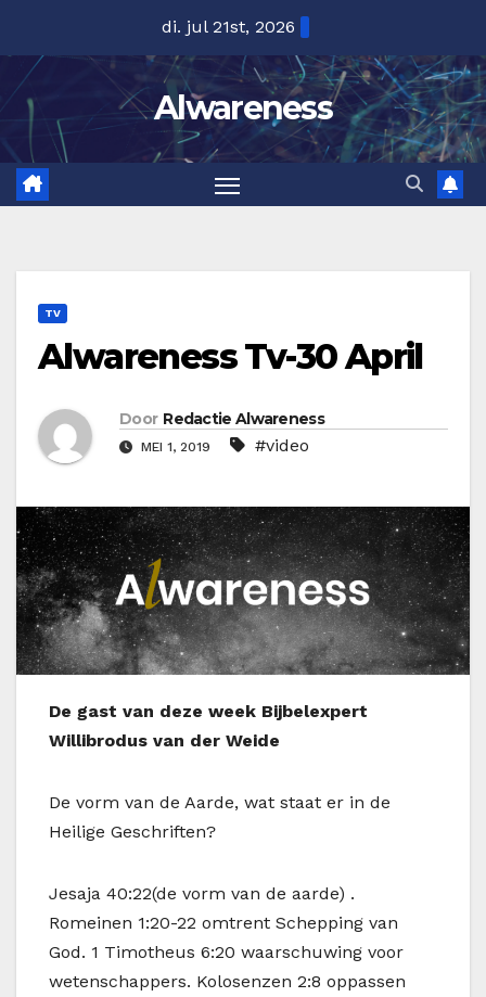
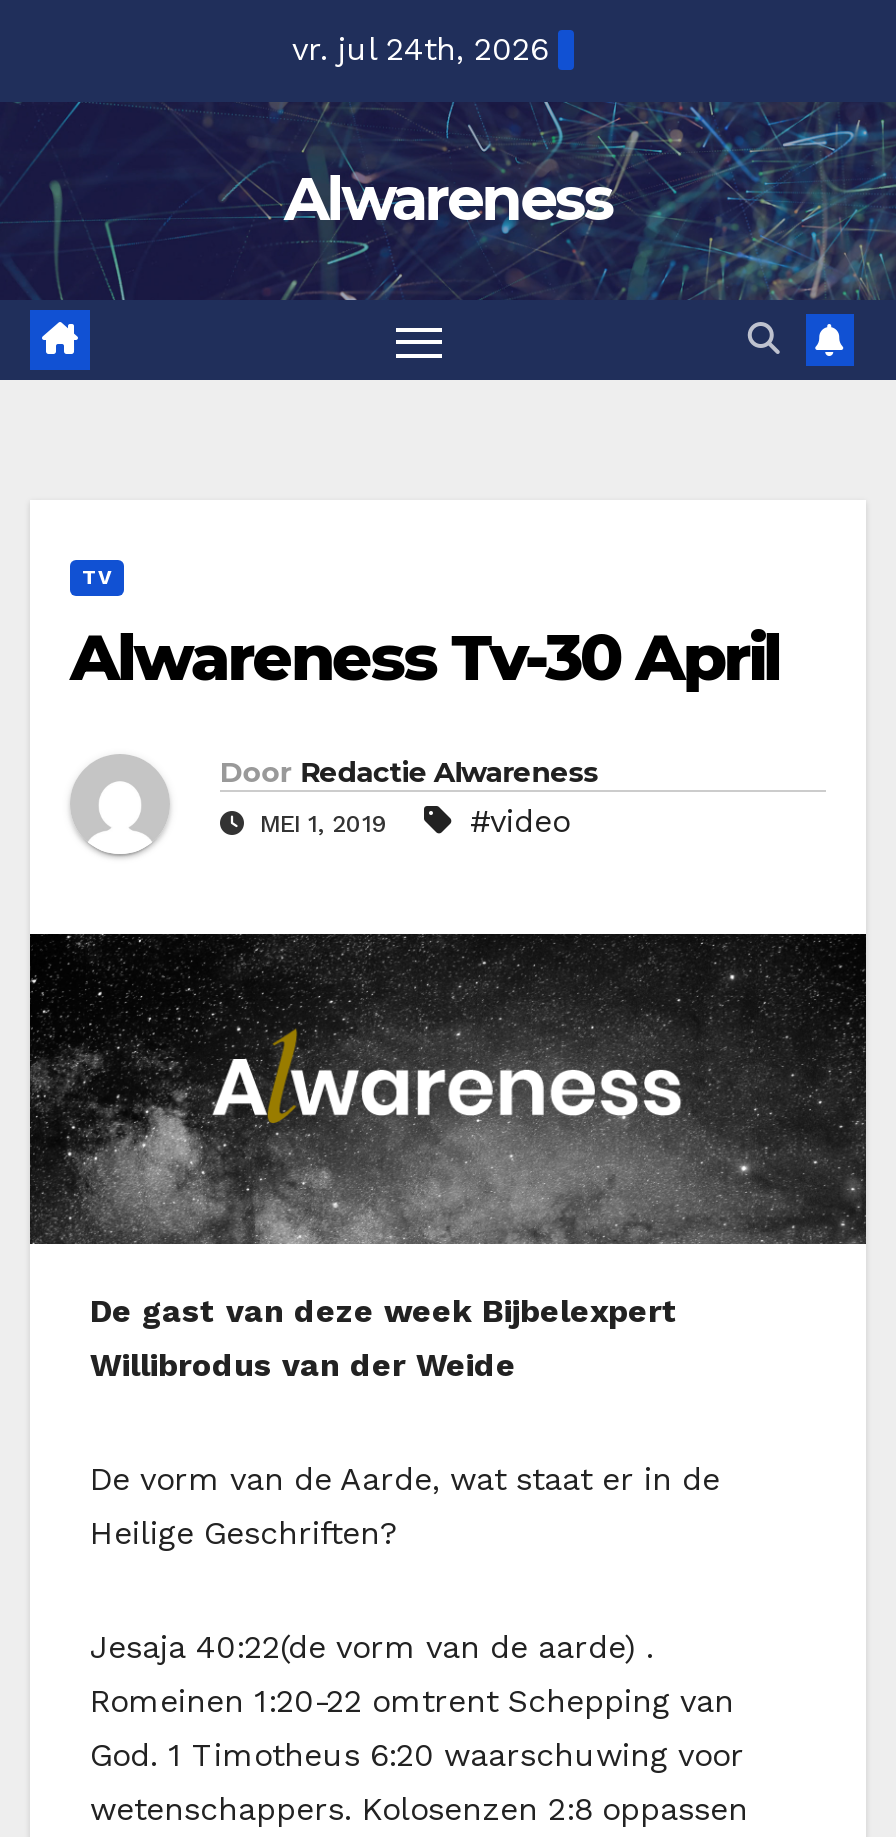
[161,16,295,37] di. jul 21st, 2026 -> [292,30,548,68] vr. jul 24th, 2026

